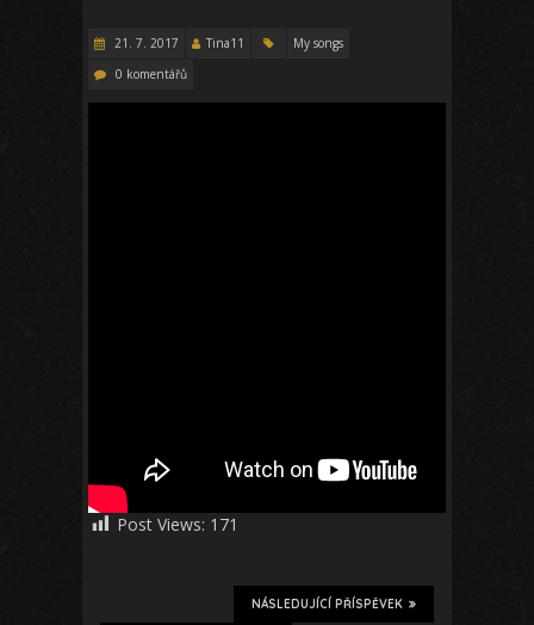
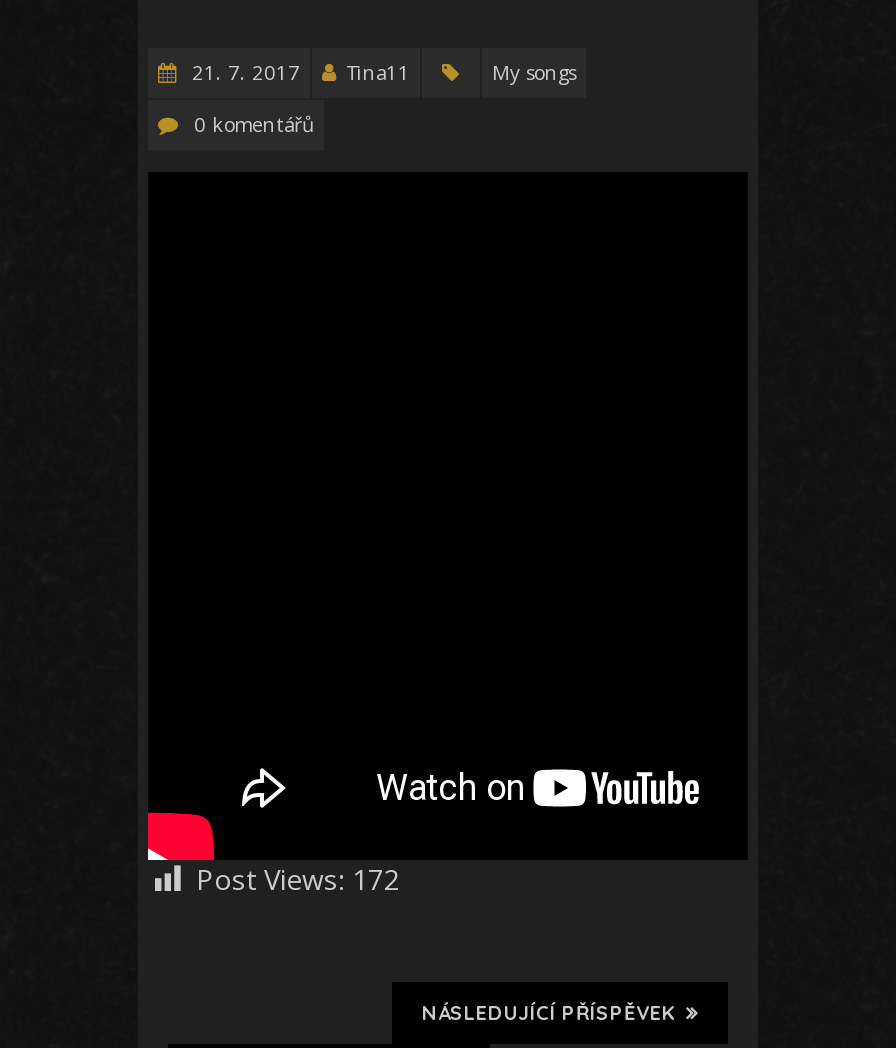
[117,512,238,535] Post Views: 171 -> [196,859,400,897] Post Views: 172

